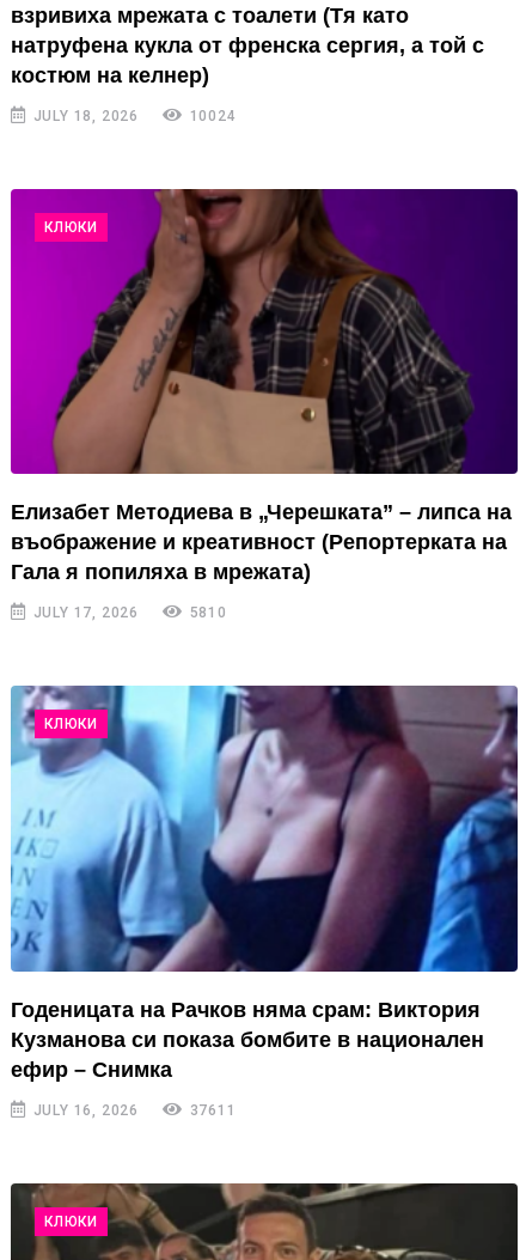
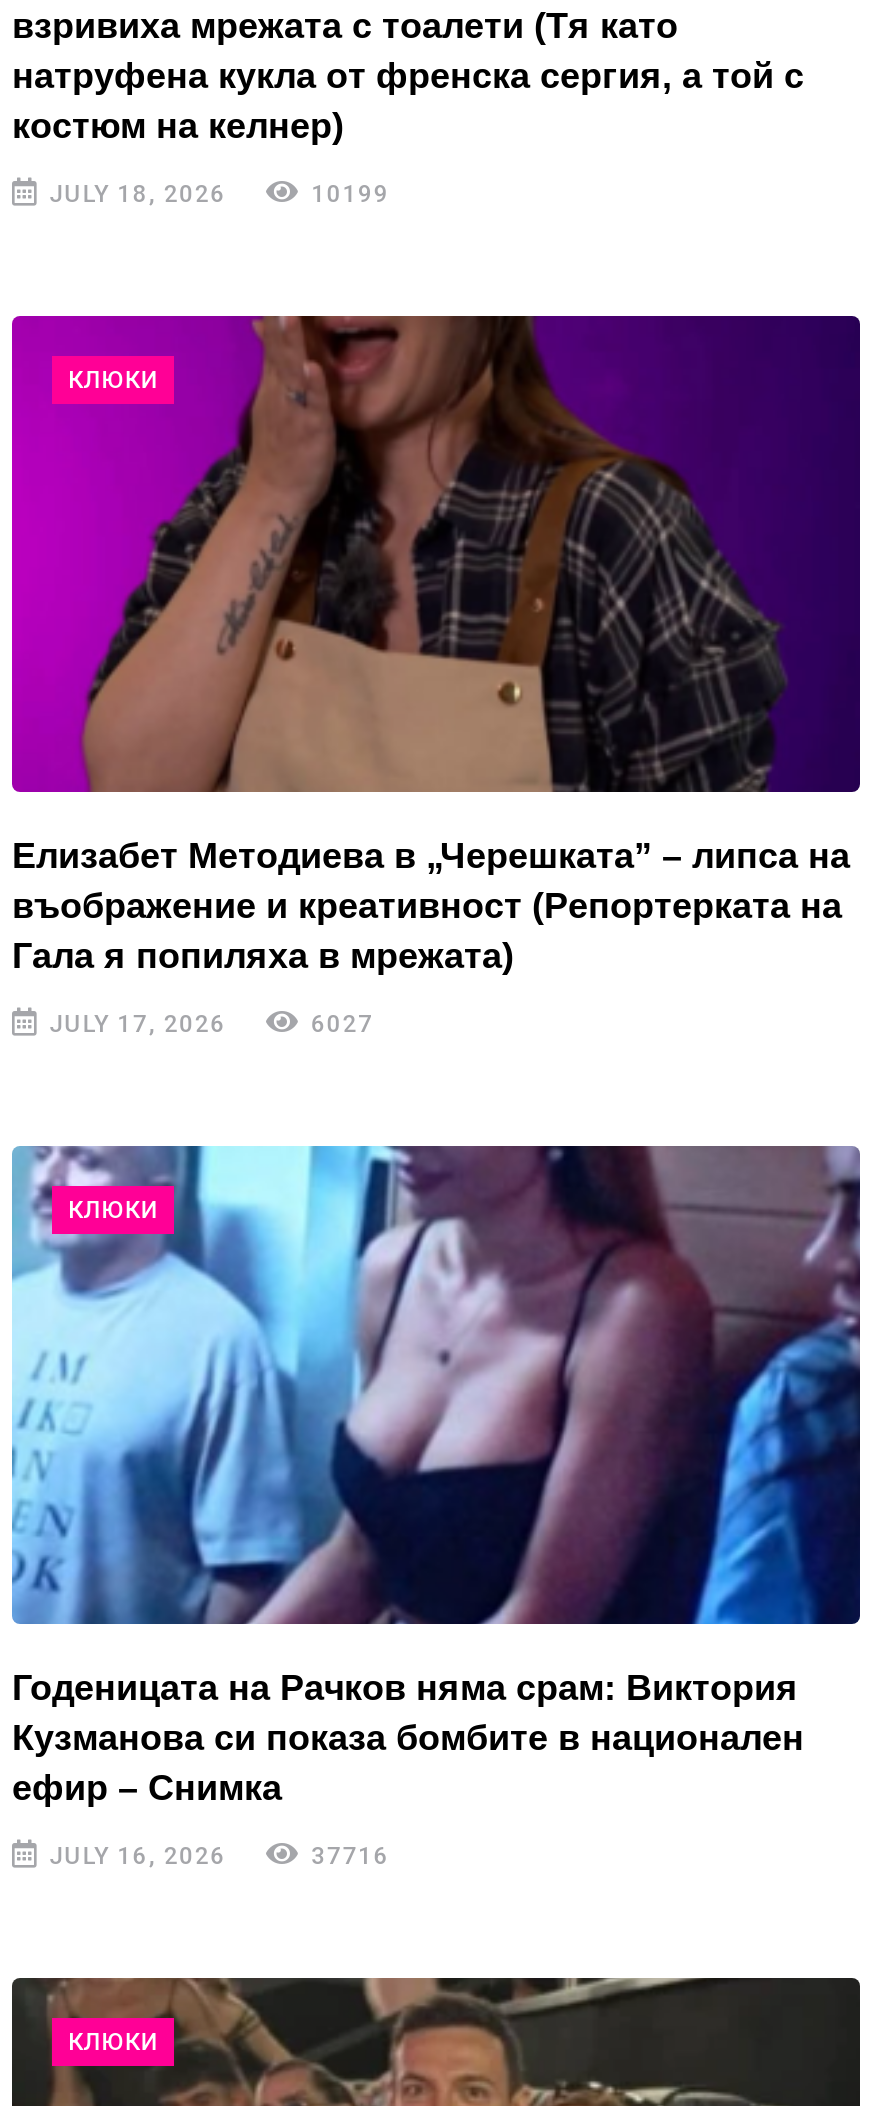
[185,107,236,124] 10024 -> [304,180,389,208] 10199
[185,605,227,621] 5810 -> [304,1011,374,1039] 6027
[185,1102,236,1119] 37611 -> [304,1842,389,1870] 37716

